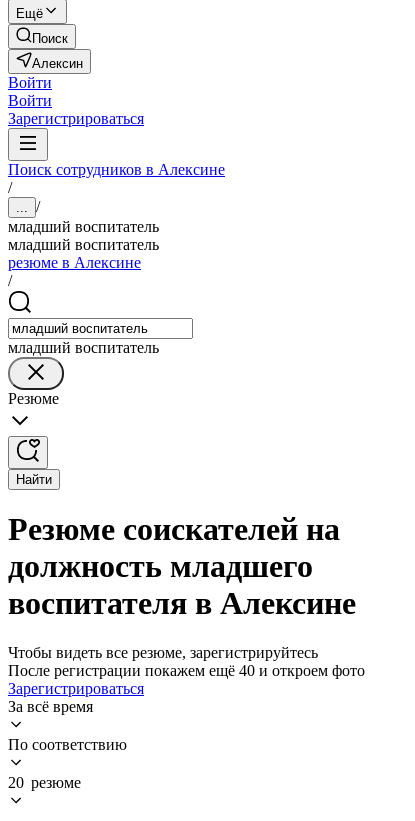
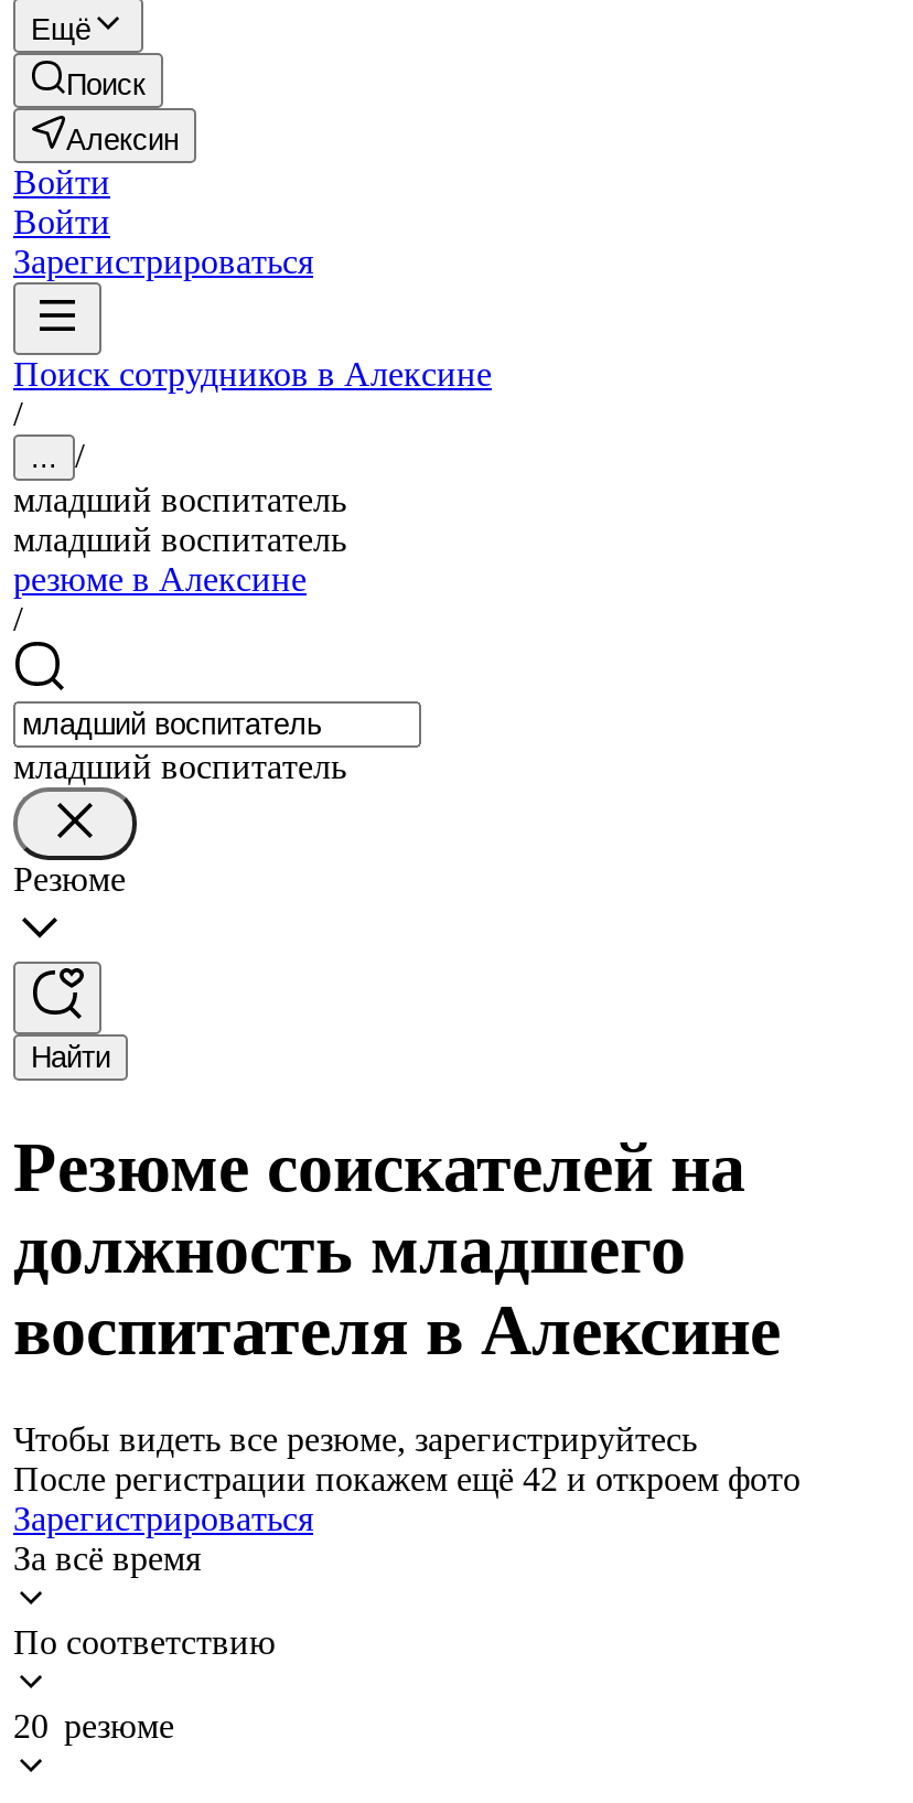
[8,662,365,679] После регистрации покажем ещё 40 и откроем фото -> [13,1460,801,1497] После регистрации покажем ещё 42 и откроем фото

